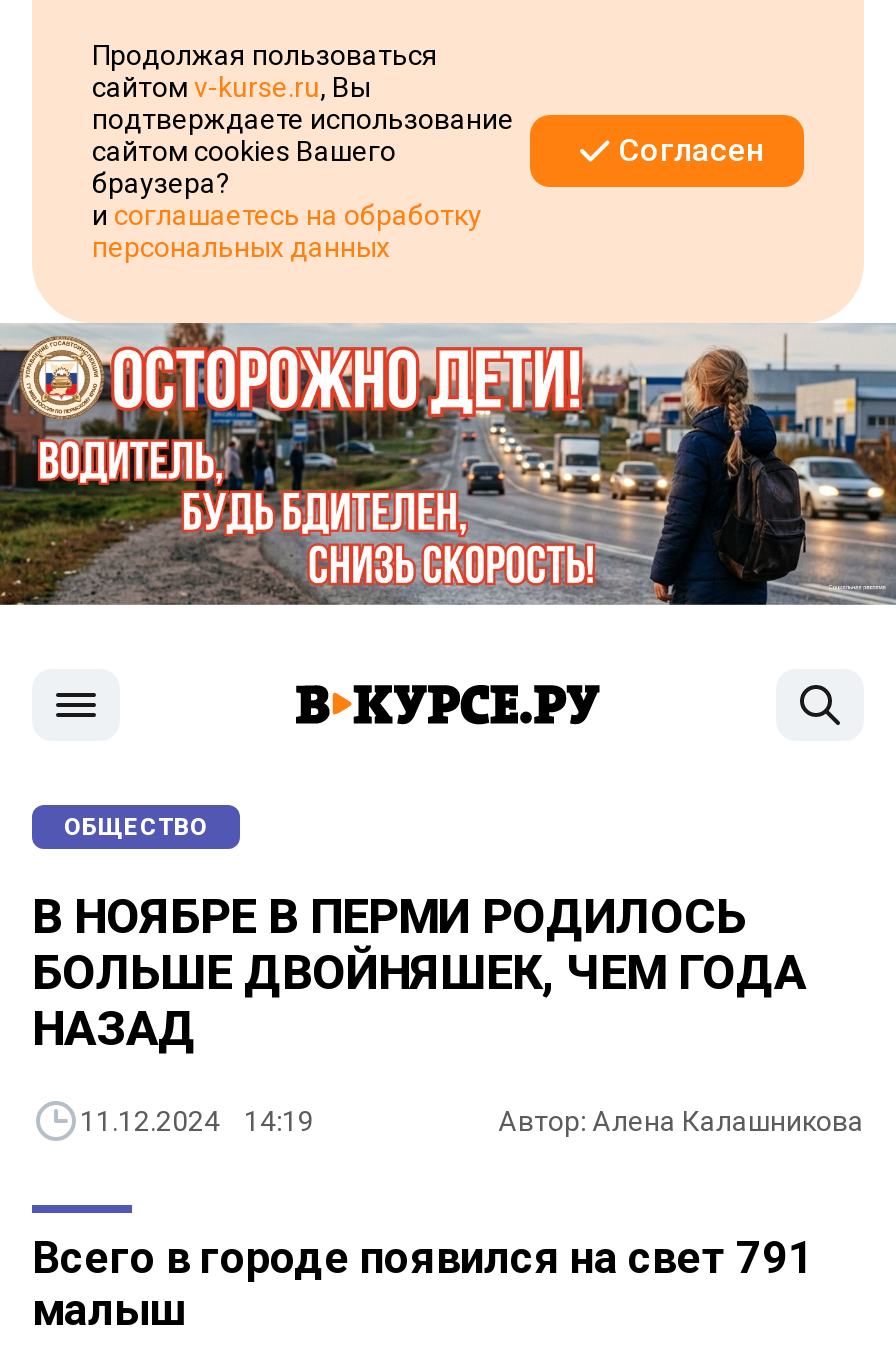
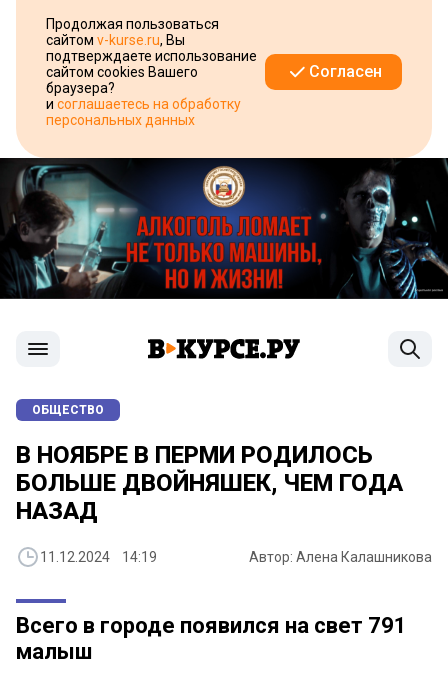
[6,321,890,607] [image] -> [3,157,445,300] [image]

